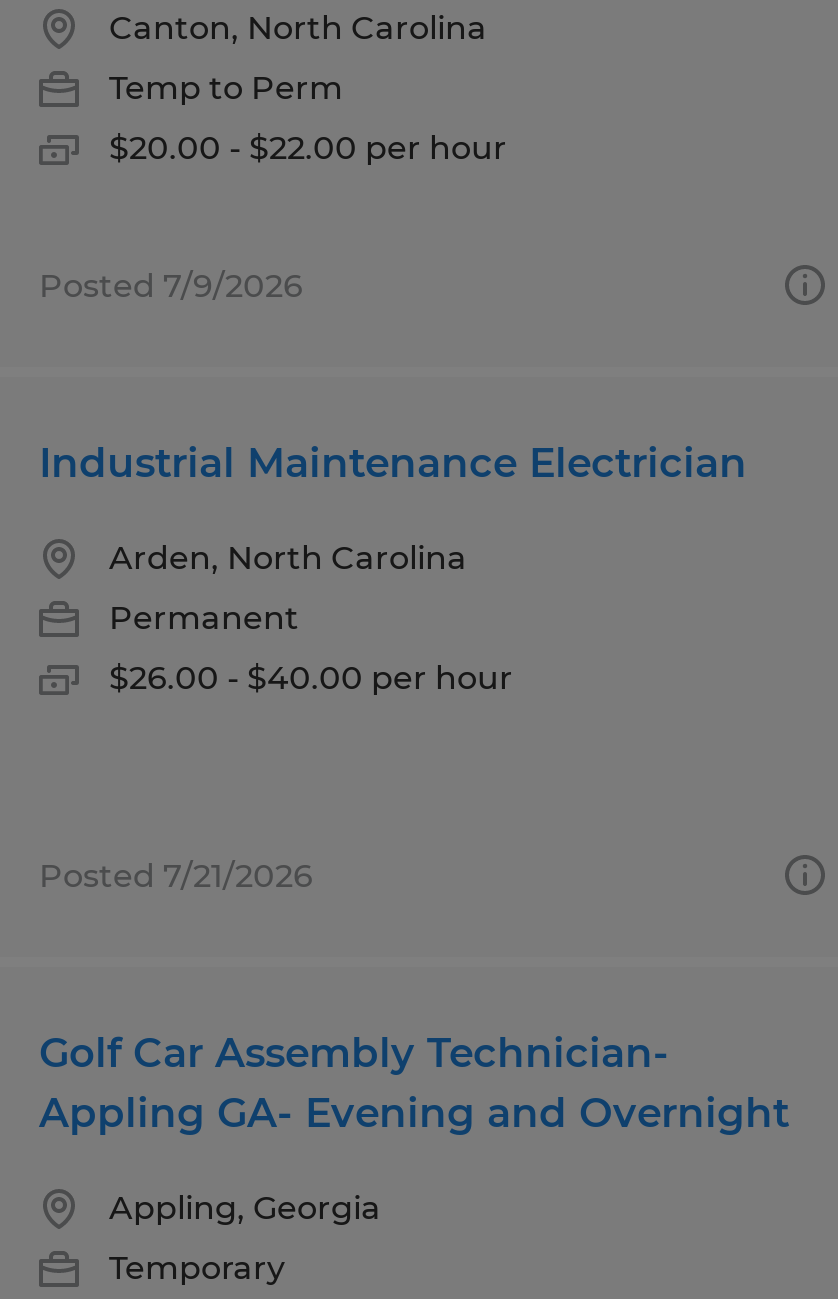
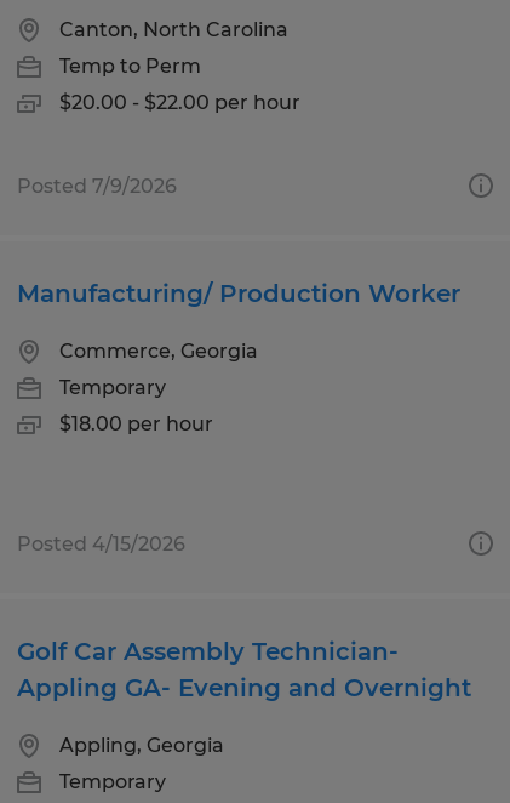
[39,439,747,487] Industrial Maintenance Electrician -> [17,279,460,308] Manufacturing/ Production Worker
[109,539,467,577] Arden, North Carolina -> [59,340,258,363] Commerce, Georgia
[109,599,299,637] Permanent -> [59,376,166,399] Temporary
[109,659,513,697] $26.00 - $40.00 per hour -> [59,412,213,435] $18.00 per hour
[39,857,313,895] Posted 7/21/2026 -> [17,533,185,556] Posted 4/15/2026

